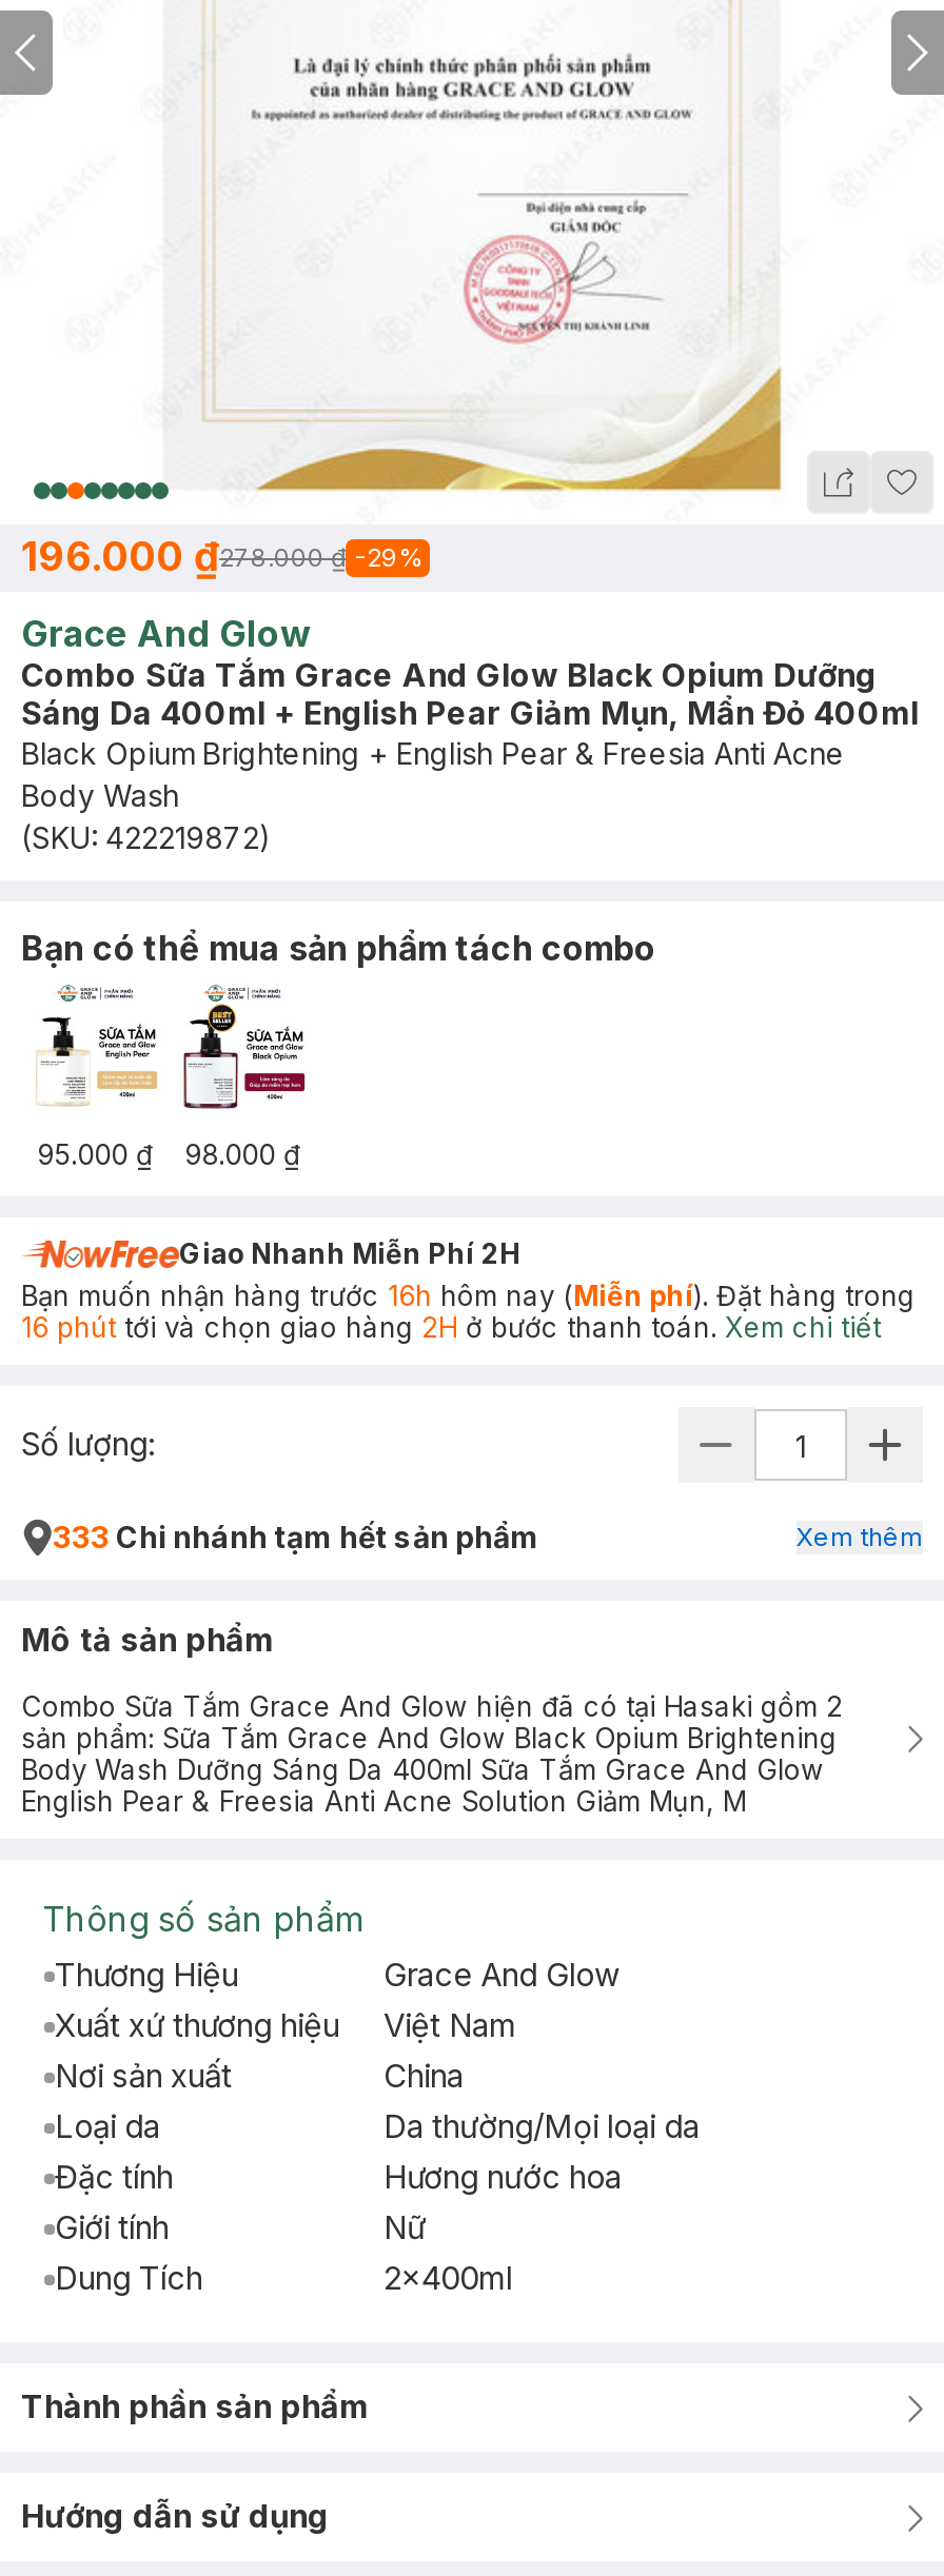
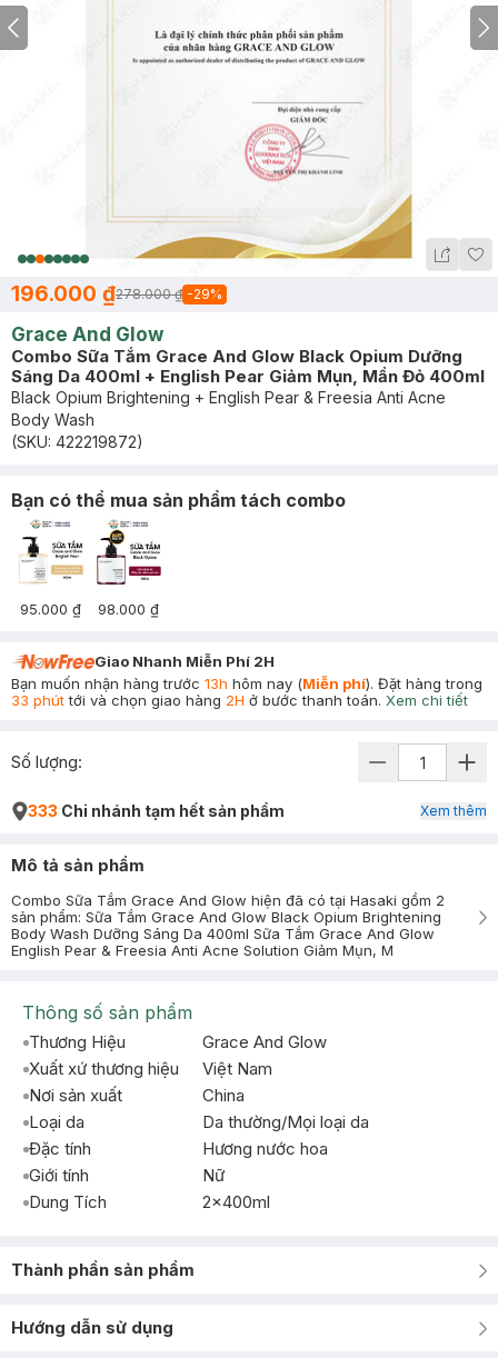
[21,1279,914,1312] Bạn muốn nhận hàng trước 16h hôm nay (Miễn phí). Đặt hàng trong -> [11,675,482,692] Bạn muốn nhận hàng trước 13h hôm nay (Miễn phí). Đặt hàng trong
[21,1310,881,1344] 16 phút tới và chọn giao hàng 2H ở bước thanh toán. Xem chi tiết -> [11,691,468,709] 33 phút tới và chọn giao hàng 2H ở bước thanh toán. Xem chi tiết

